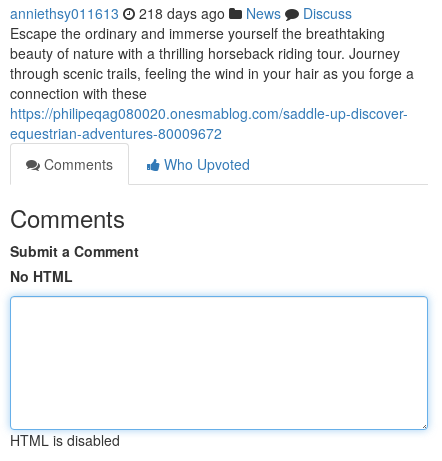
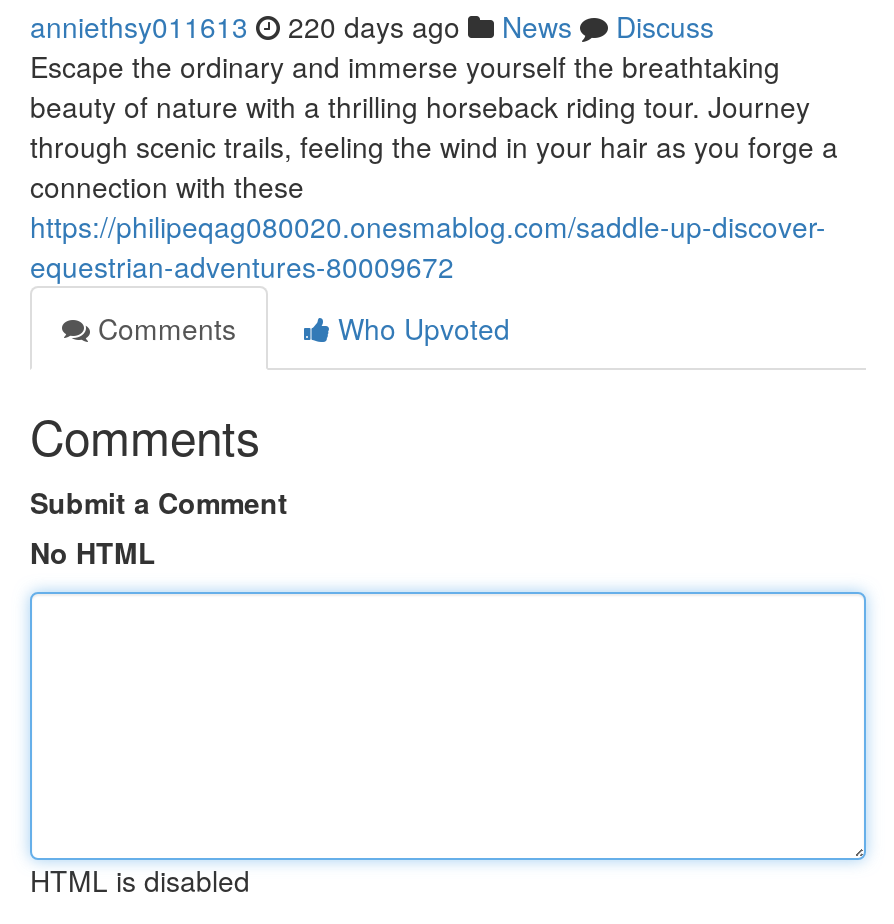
[10,3,352,23] anniethsy011613 218 days ago News Discuss -> [30,6,714,46] anniethsy011613 220 days ago News Discuss

